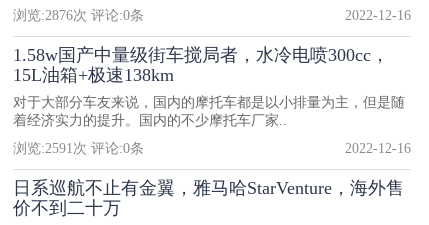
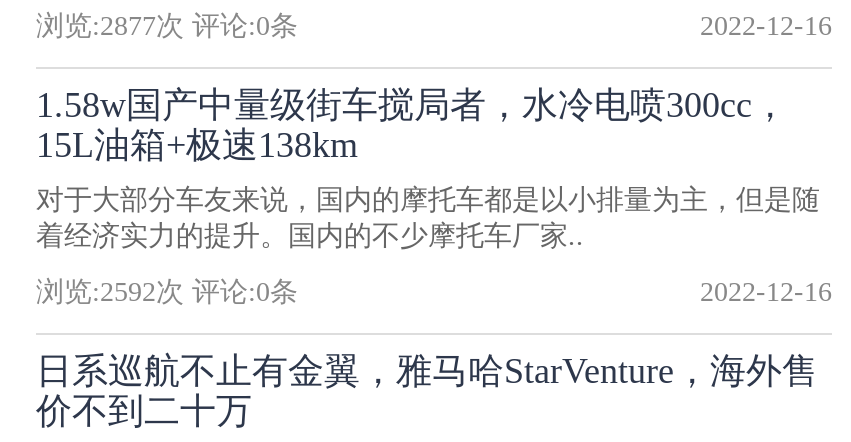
[13,8,144,23] 浏览:2876次 评论:0条 -> [36,12,298,42] 浏览:2877次 评论:0条
[13,141,144,156] 浏览:2591次 评论:0条 -> [36,278,298,308] 浏览:2592次 评论:0条

